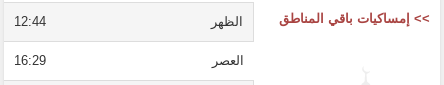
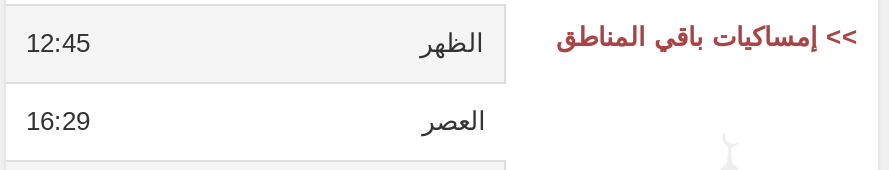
[15,14,47,29] 12:44 -> [28,27,92,57] 12:45

